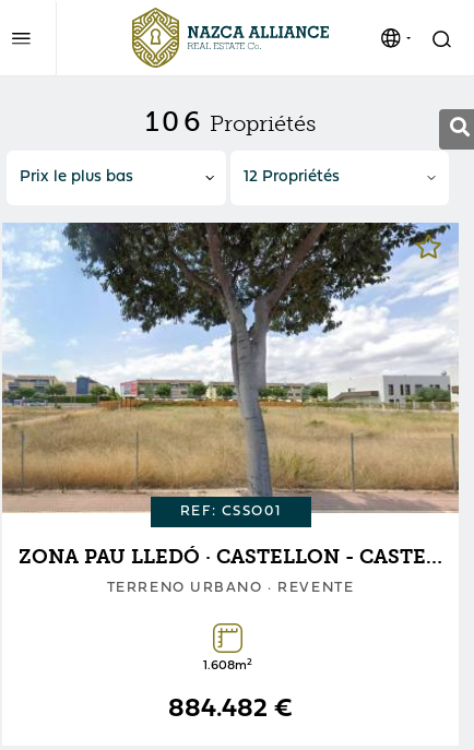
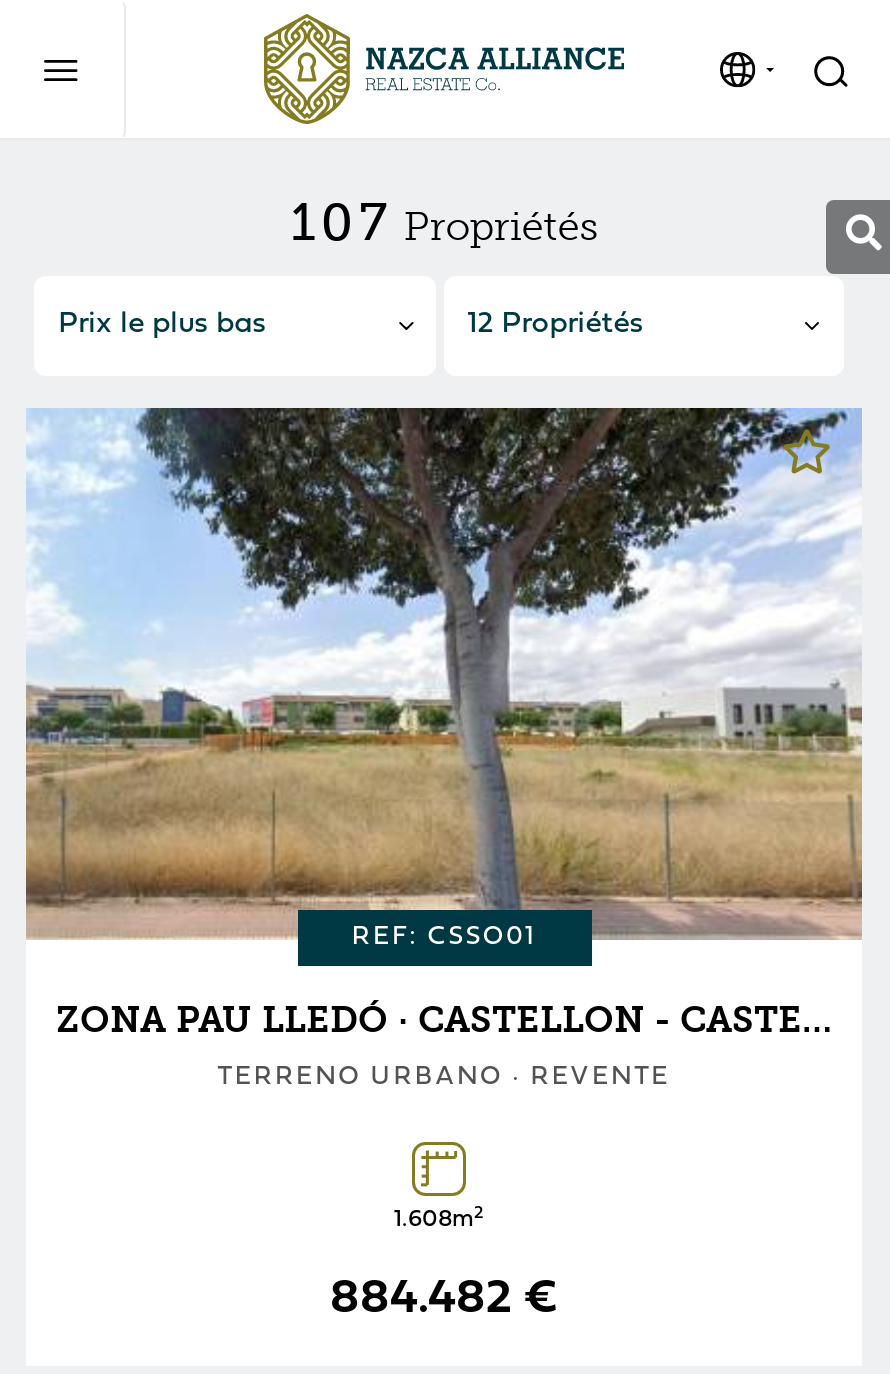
[146,105,315,139] 106 Propriétés -> [291,192,597,254] 107 Propriétés

